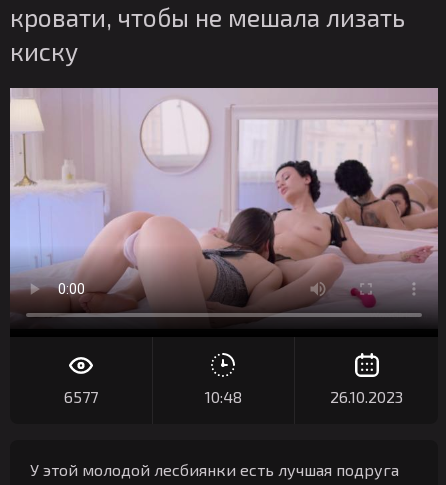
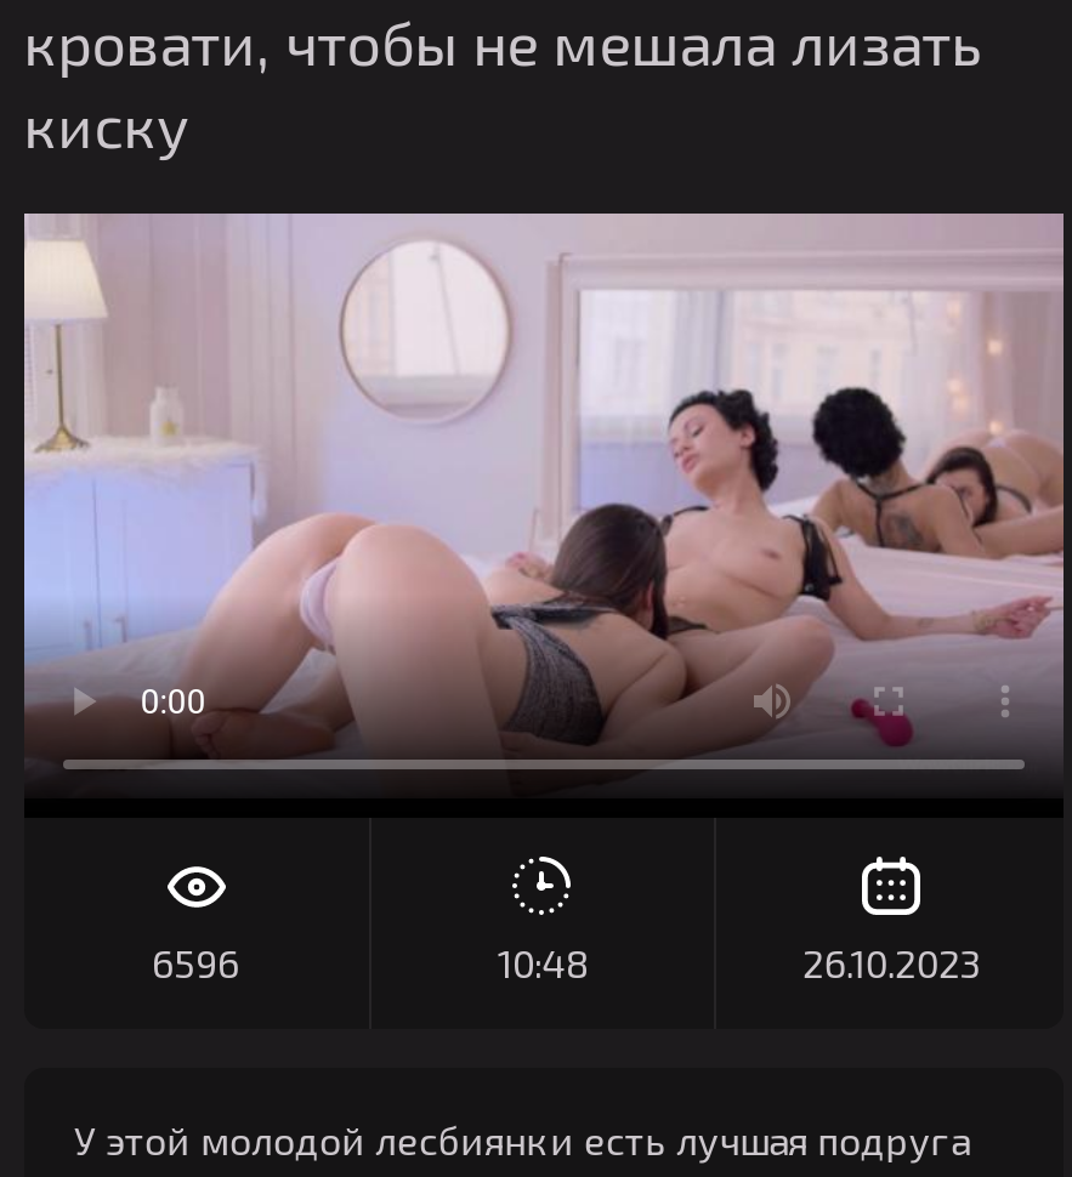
[63,387,97,406] 6577 -> [152,940,239,986] 6596

